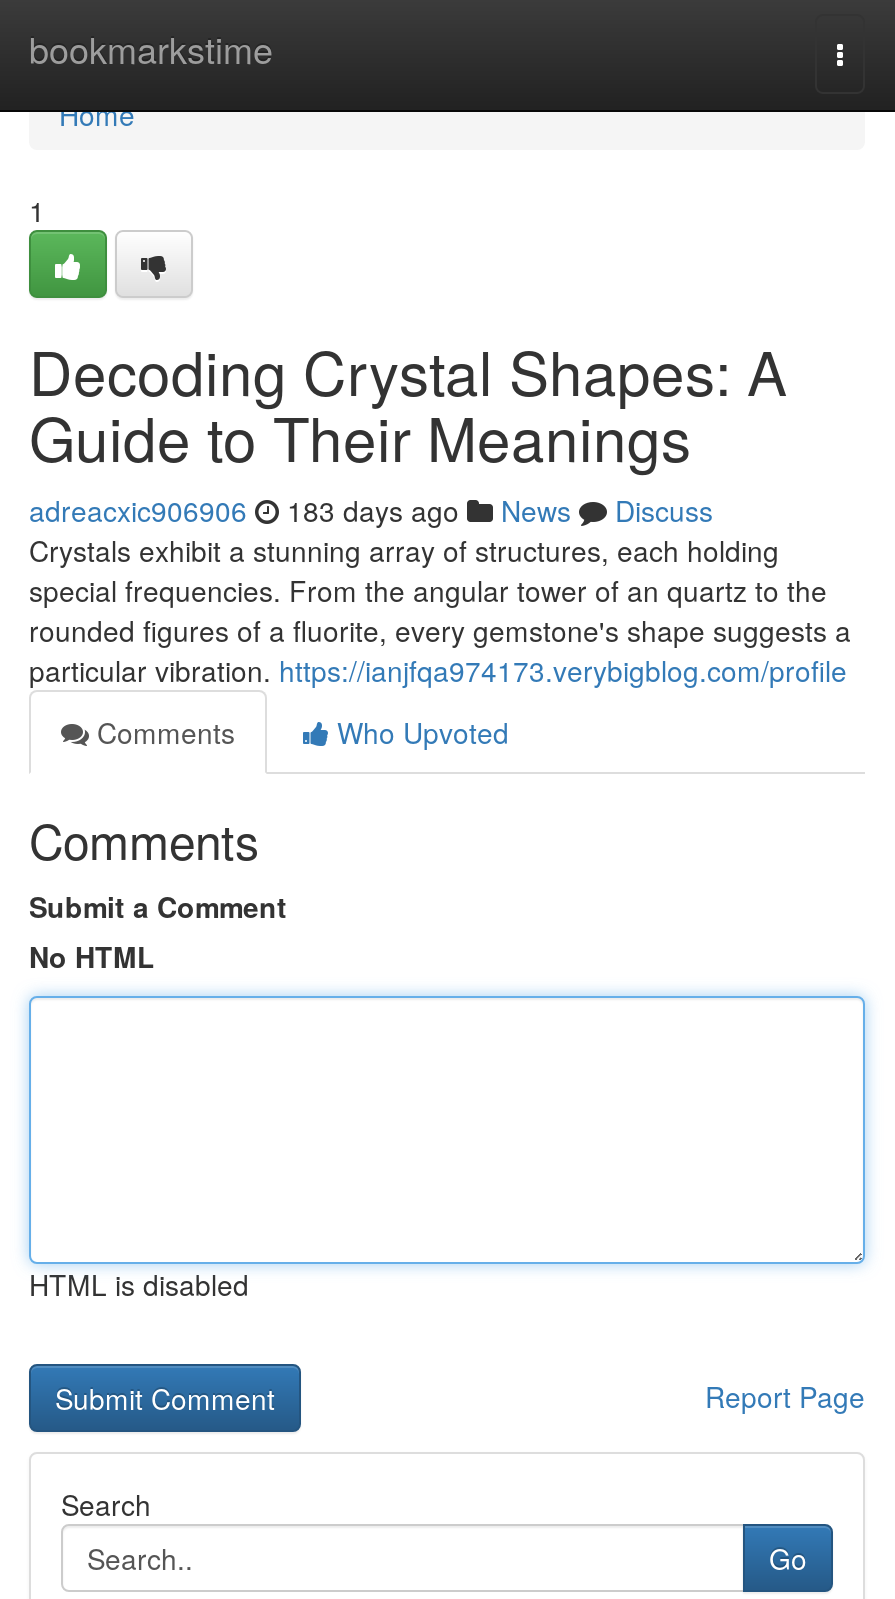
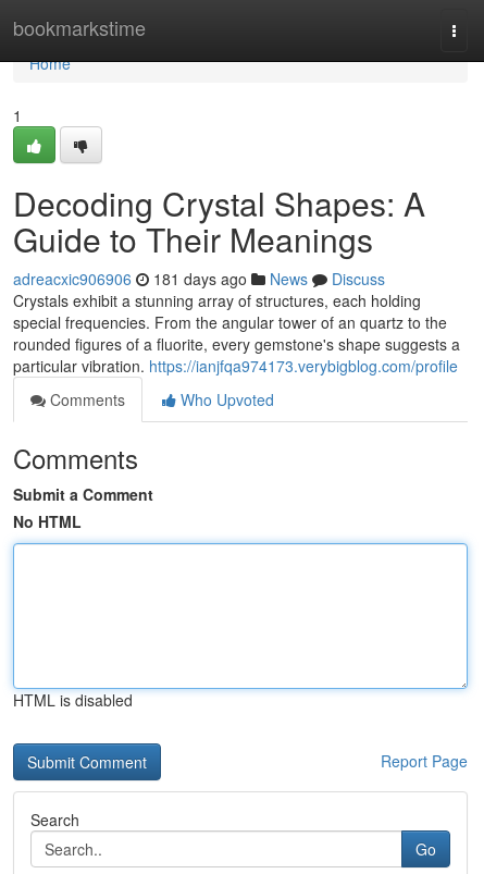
[29,490,713,530] adreacxic906906 183 days ago News Discuss -> [13,268,385,290] adreacxic906906 181 days ago News Discuss

